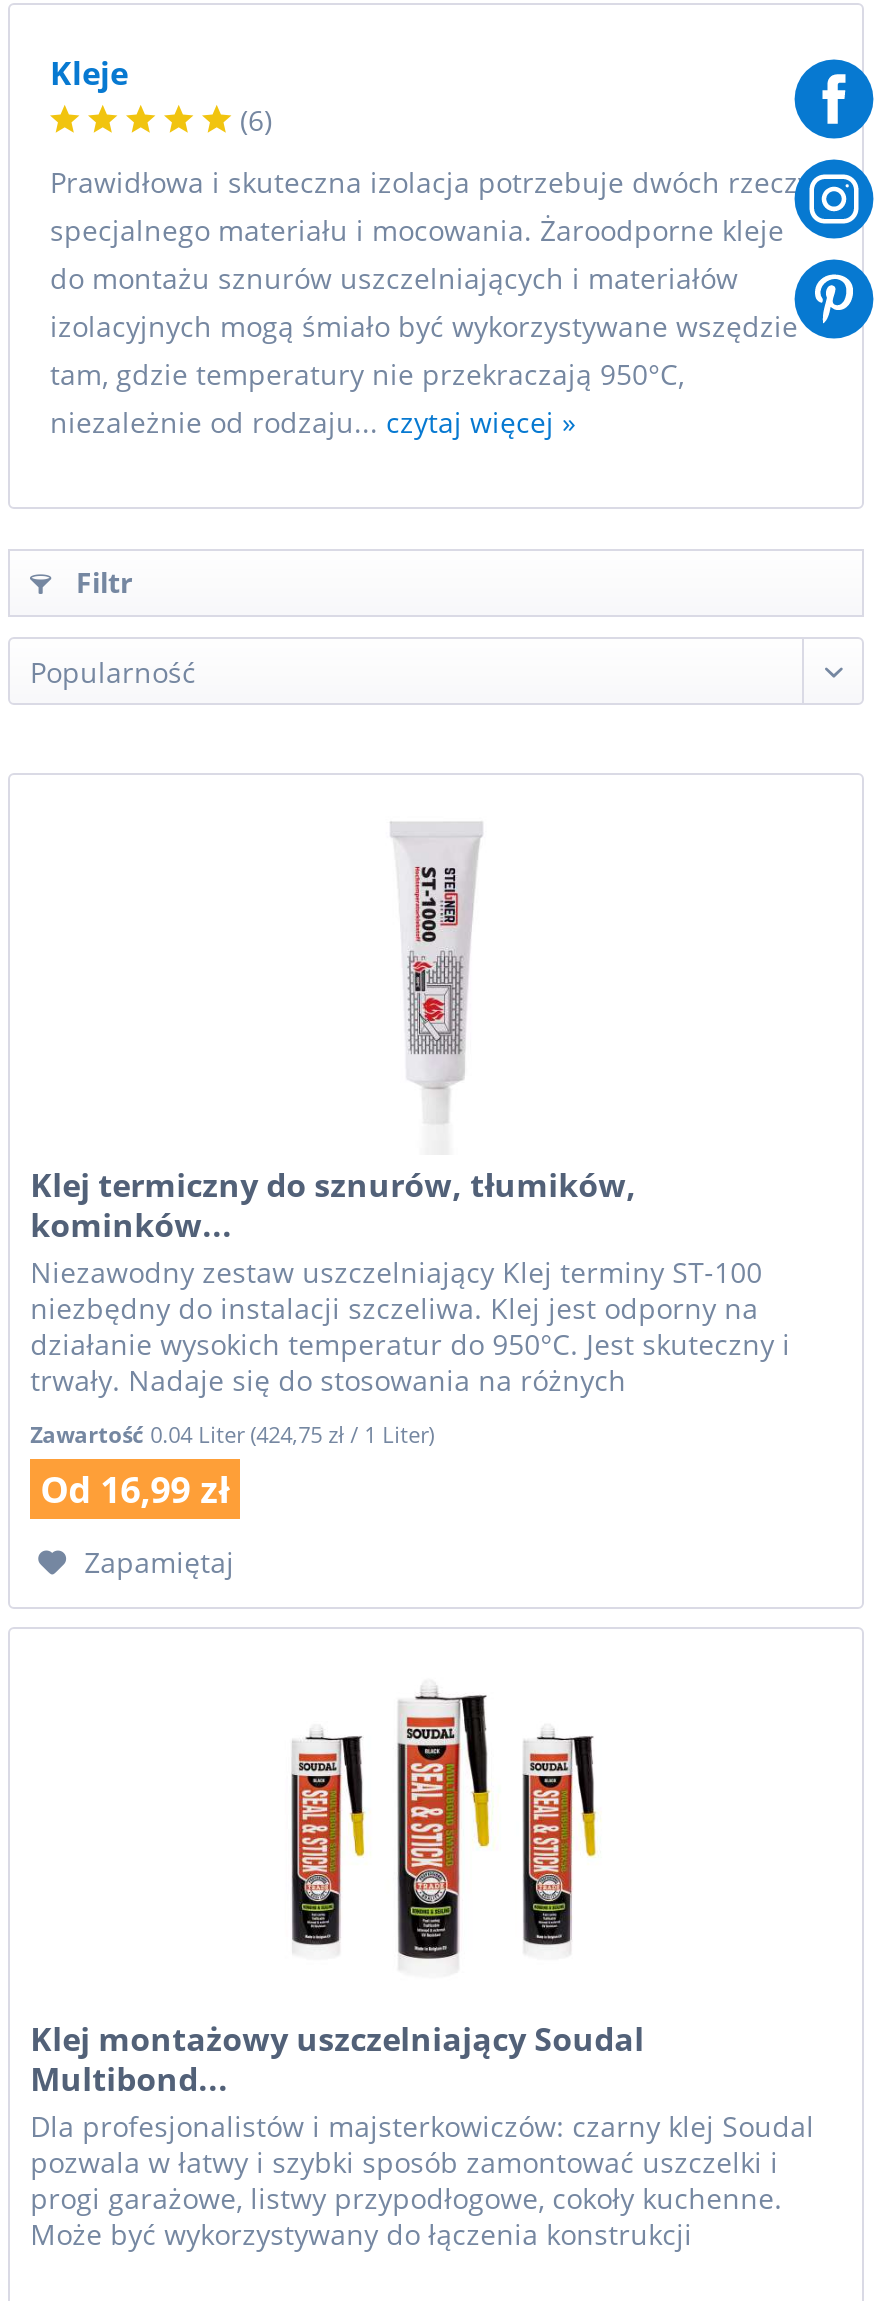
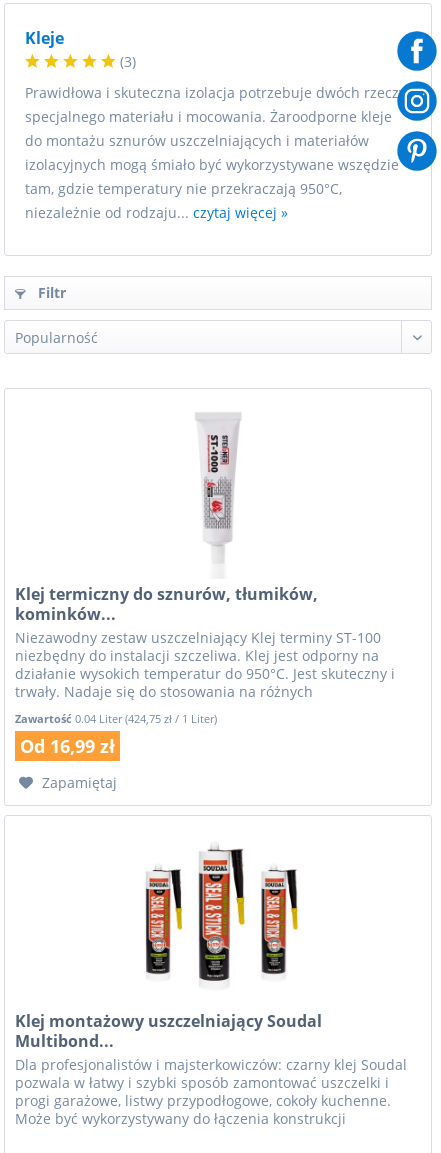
[240,101,272,139] (6) -> [120,52,136,71] (3)

